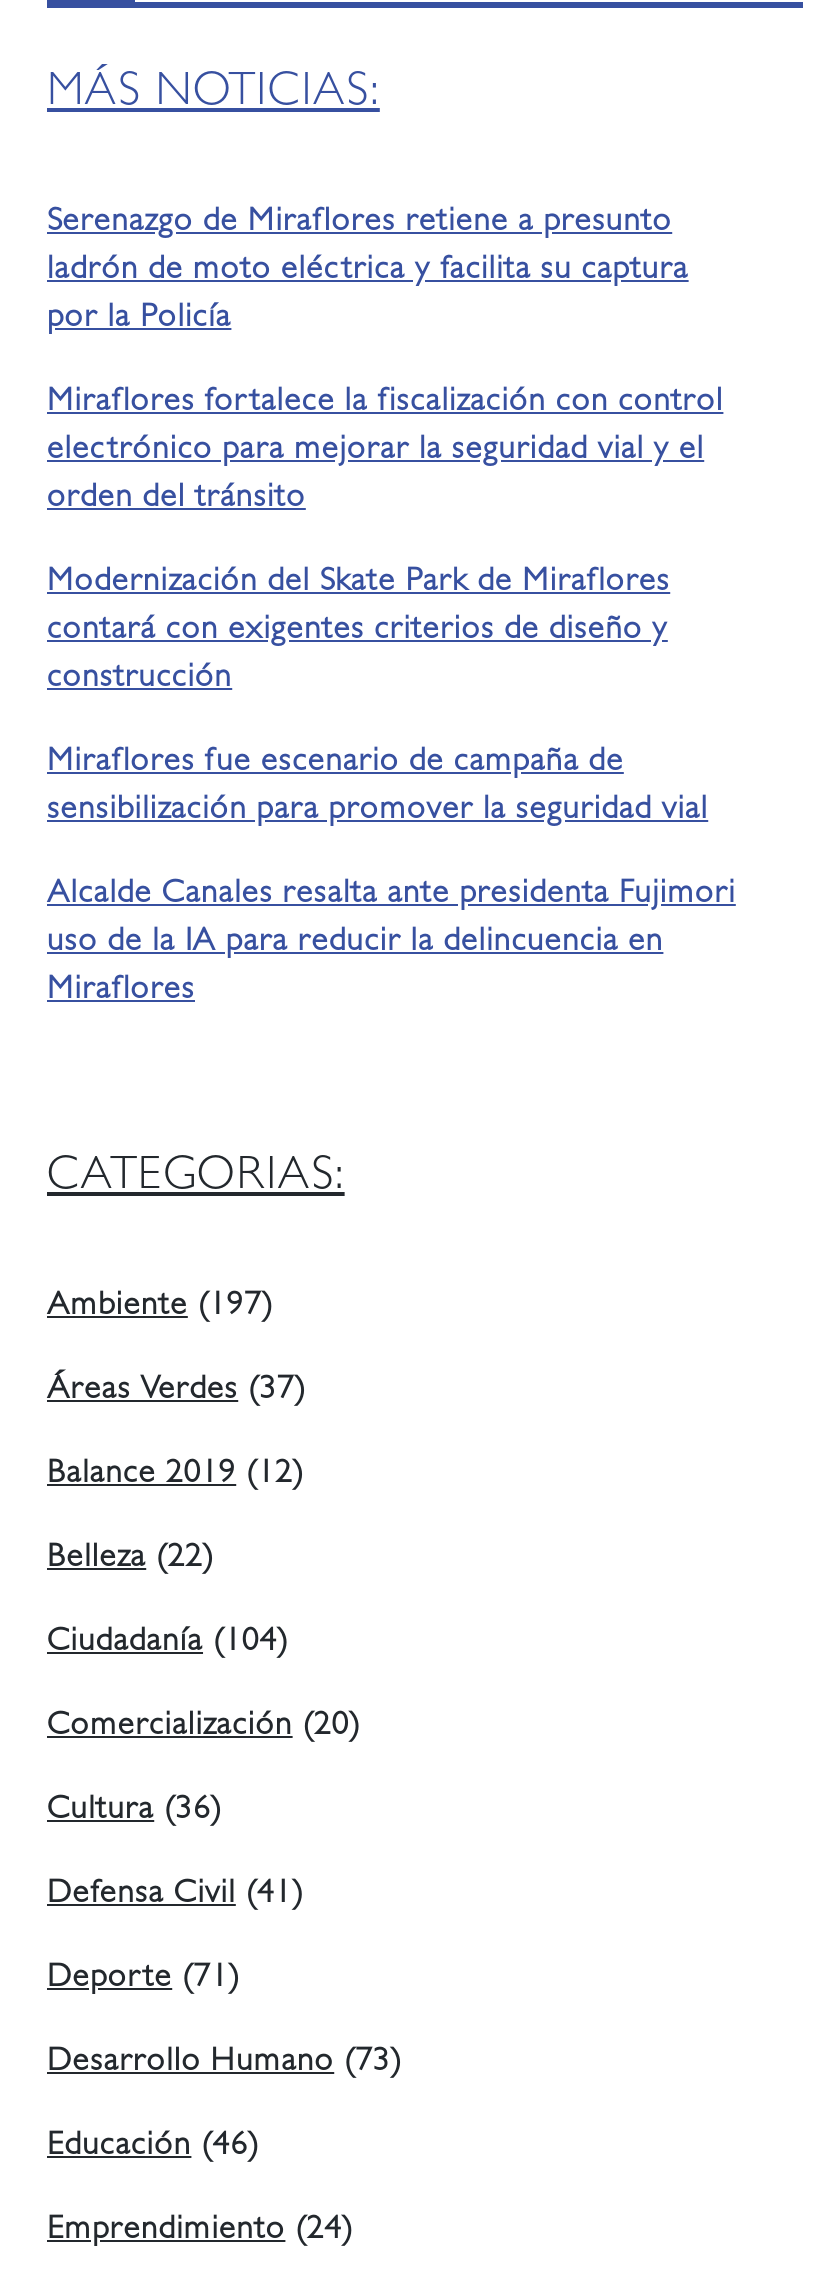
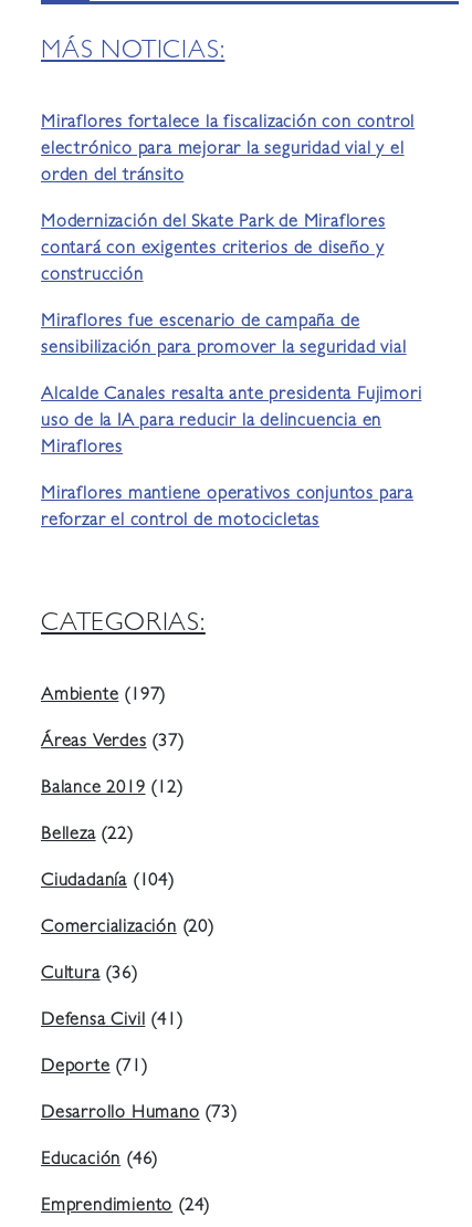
[47,208,689,336] Serenazgo de Miraflores retiene a presunto | ladrón de moto eléctrica y facilita su captura | por la Policía -> none
moved [47,388,736,1008] -> [41,115,422,458]: Miraflores fortalece la fiscalización con control | electrónico para mejorar la seguridad vial y el | orden del tránsito | ... | uso de la IA para reducir la delincuencia en | Miraflores
none -> [41,486,413,531] Miraflores mantiene operativos conjuntos para | reforzar el control de motocicletas

